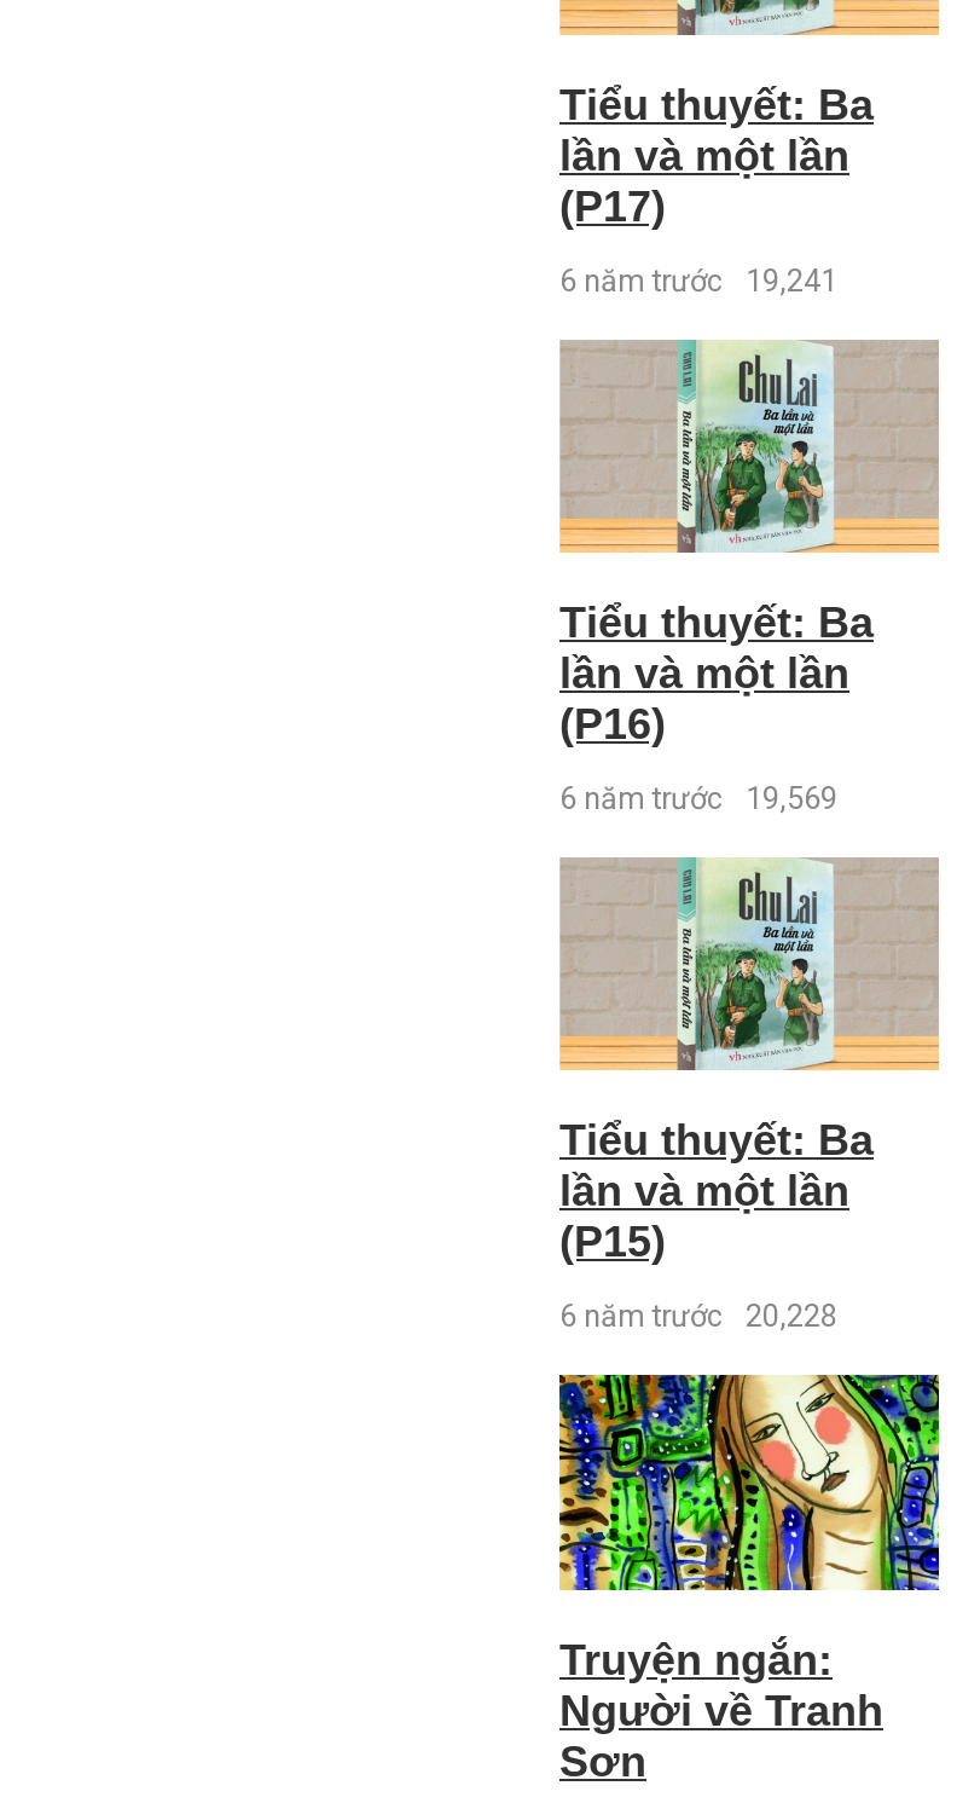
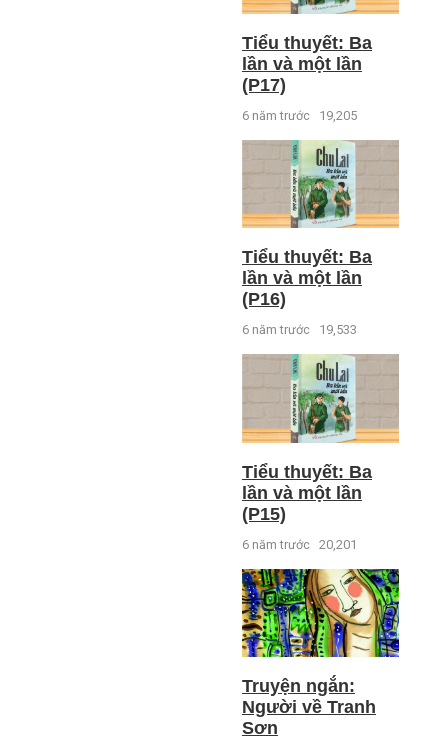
[559,261,837,297] 6 năm trước 19,241 -> [242,108,357,123] 6 năm trước 19,205
[559,779,837,816] 6 năm trước 19,569 -> [242,322,357,337] 6 năm trước 19,533
[559,1298,837,1334] 6 năm trước 20,228 -> [242,537,357,552] 6 năm trước 20,201

